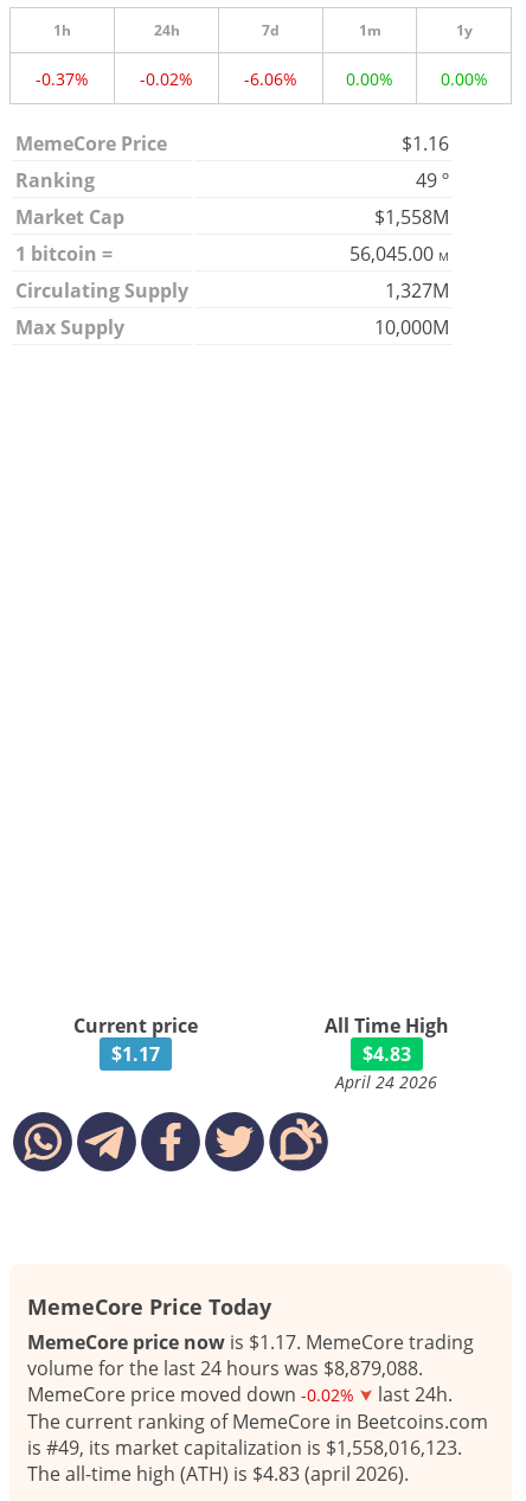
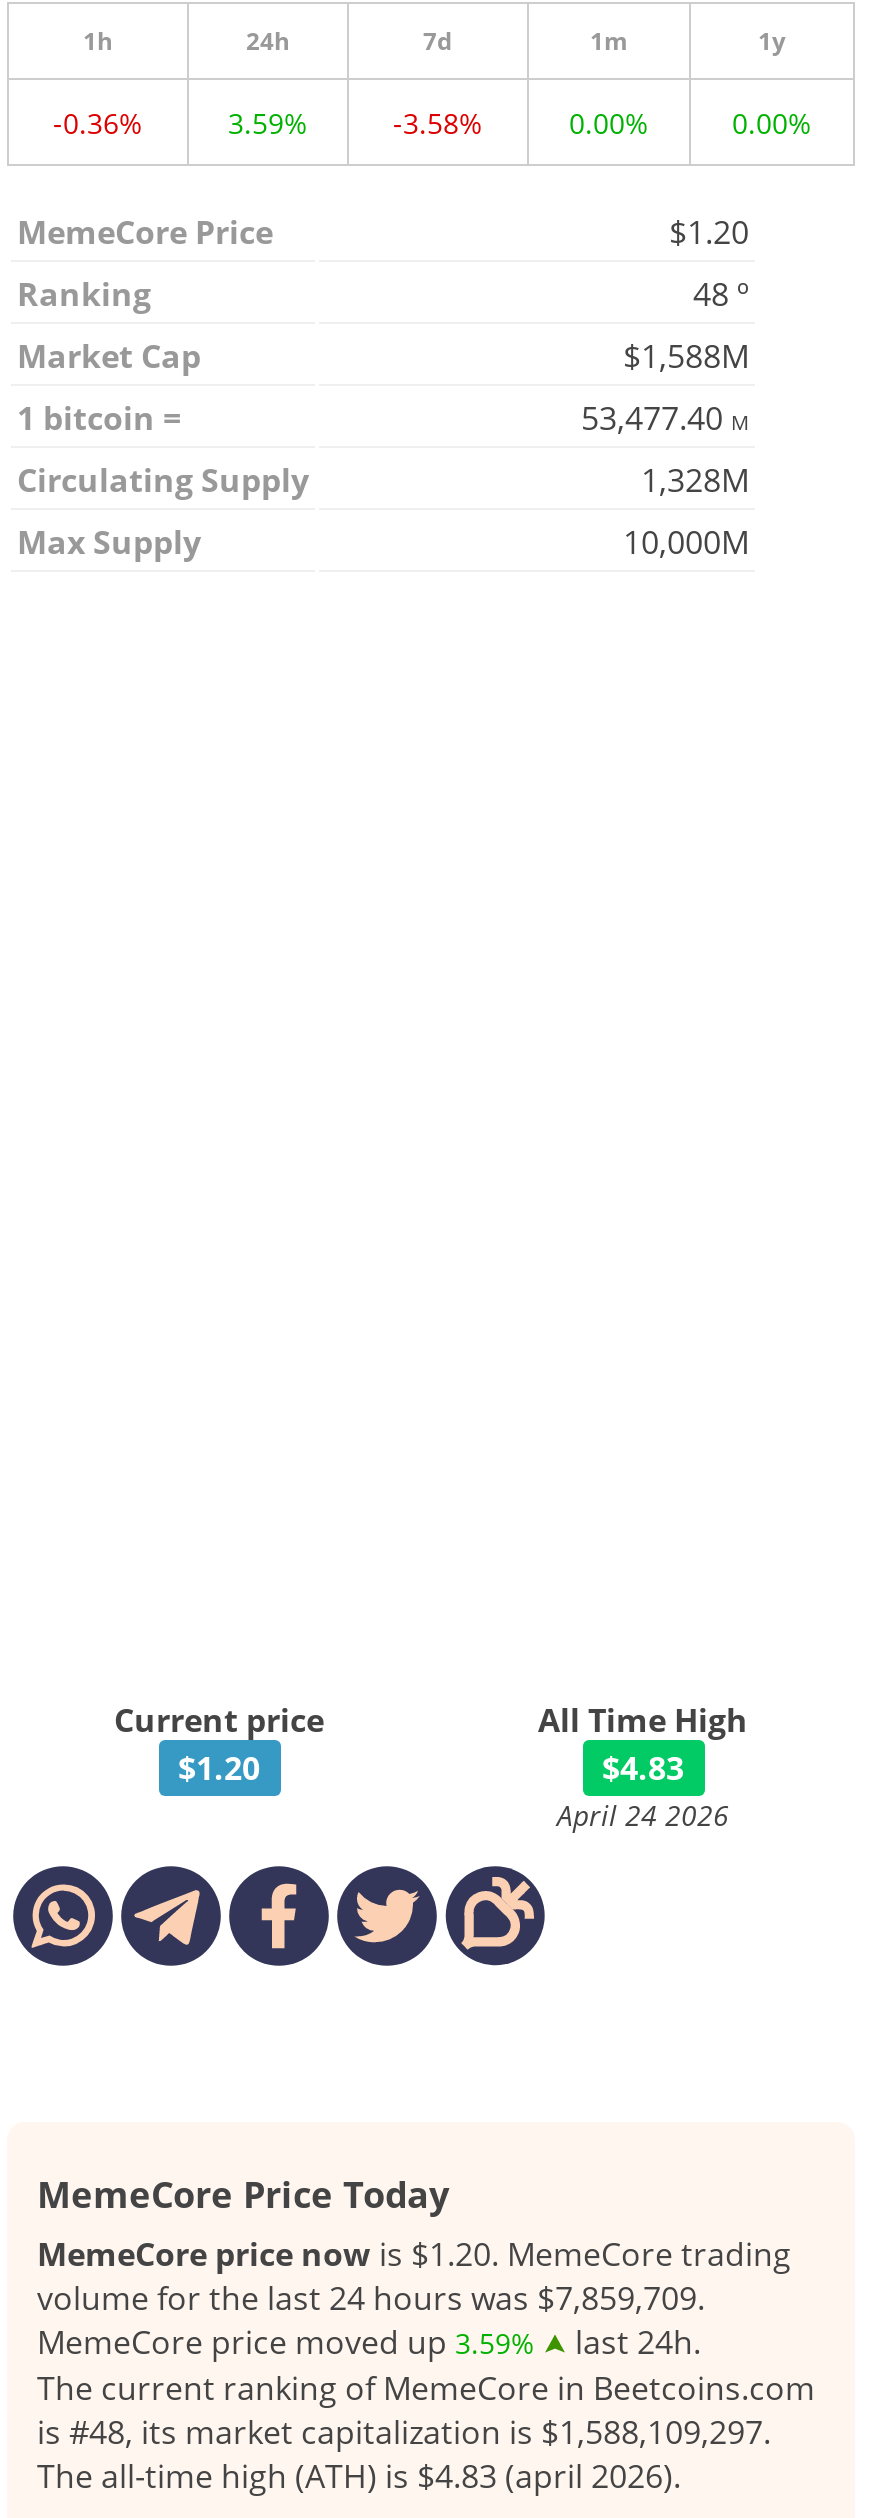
[36,68,89,90] -0.37% -> [53,104,143,142] -0.36%
[140,68,193,90] -0.02% -> [228,104,308,142] 3.59%
[244,68,297,90] -6.06% -> [393,104,483,142] -3.58%
[402,130,449,157] $1.16 -> [669,210,749,254] $1.20
[416,167,449,193] 49 º -> [693,272,749,316] 48 º
[374,204,449,230] $1,558M -> [623,334,749,378] $1,588M
[349,241,449,267] 56,045.00 M -> [581,396,749,440] 53,477.40 M
[385,277,449,304] 1,327M -> [641,458,749,502] 1,328M
[111,1041,159,1067] $1.17 -> [178,1746,260,1790] $1.20
[27,1329,474,1355] MemeCore price now is $1.17. MemeCore trading -> [37,2232,791,2276] MemeCore price now is $1.20. MemeCore trading
[27,1355,423,1381] volume for the last 24 hours was $8,879,088. -> [37,2276,705,2320] volume for the last 24 hours was $7,859,709.
[27,1381,453,1407] MemeCore price moved down -0.02% last 24h. -> [37,2320,701,2364] MemeCore price moved up 3.59% last 24h.
[27,1435,462,1461] is #49, its market capitalization is $1,558,016,123. -> [37,2410,771,2454] is #48, its market capitalization is $1,588,109,297.

